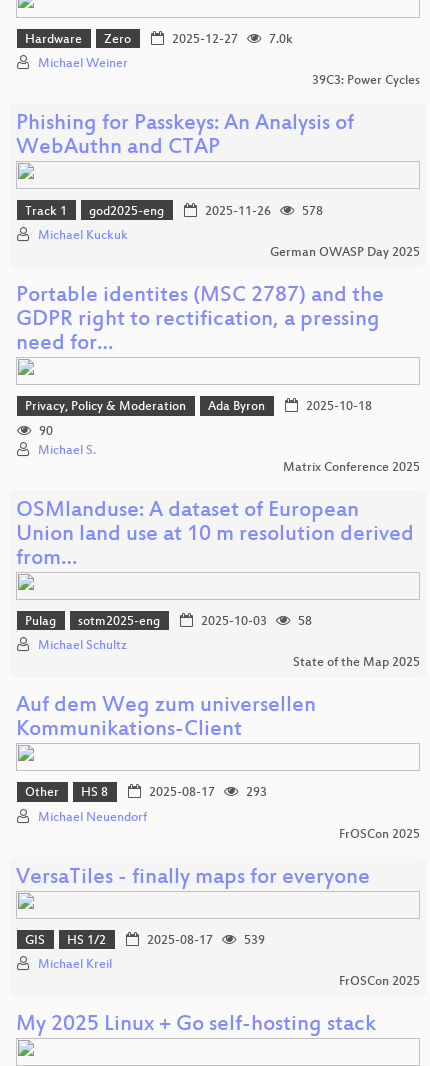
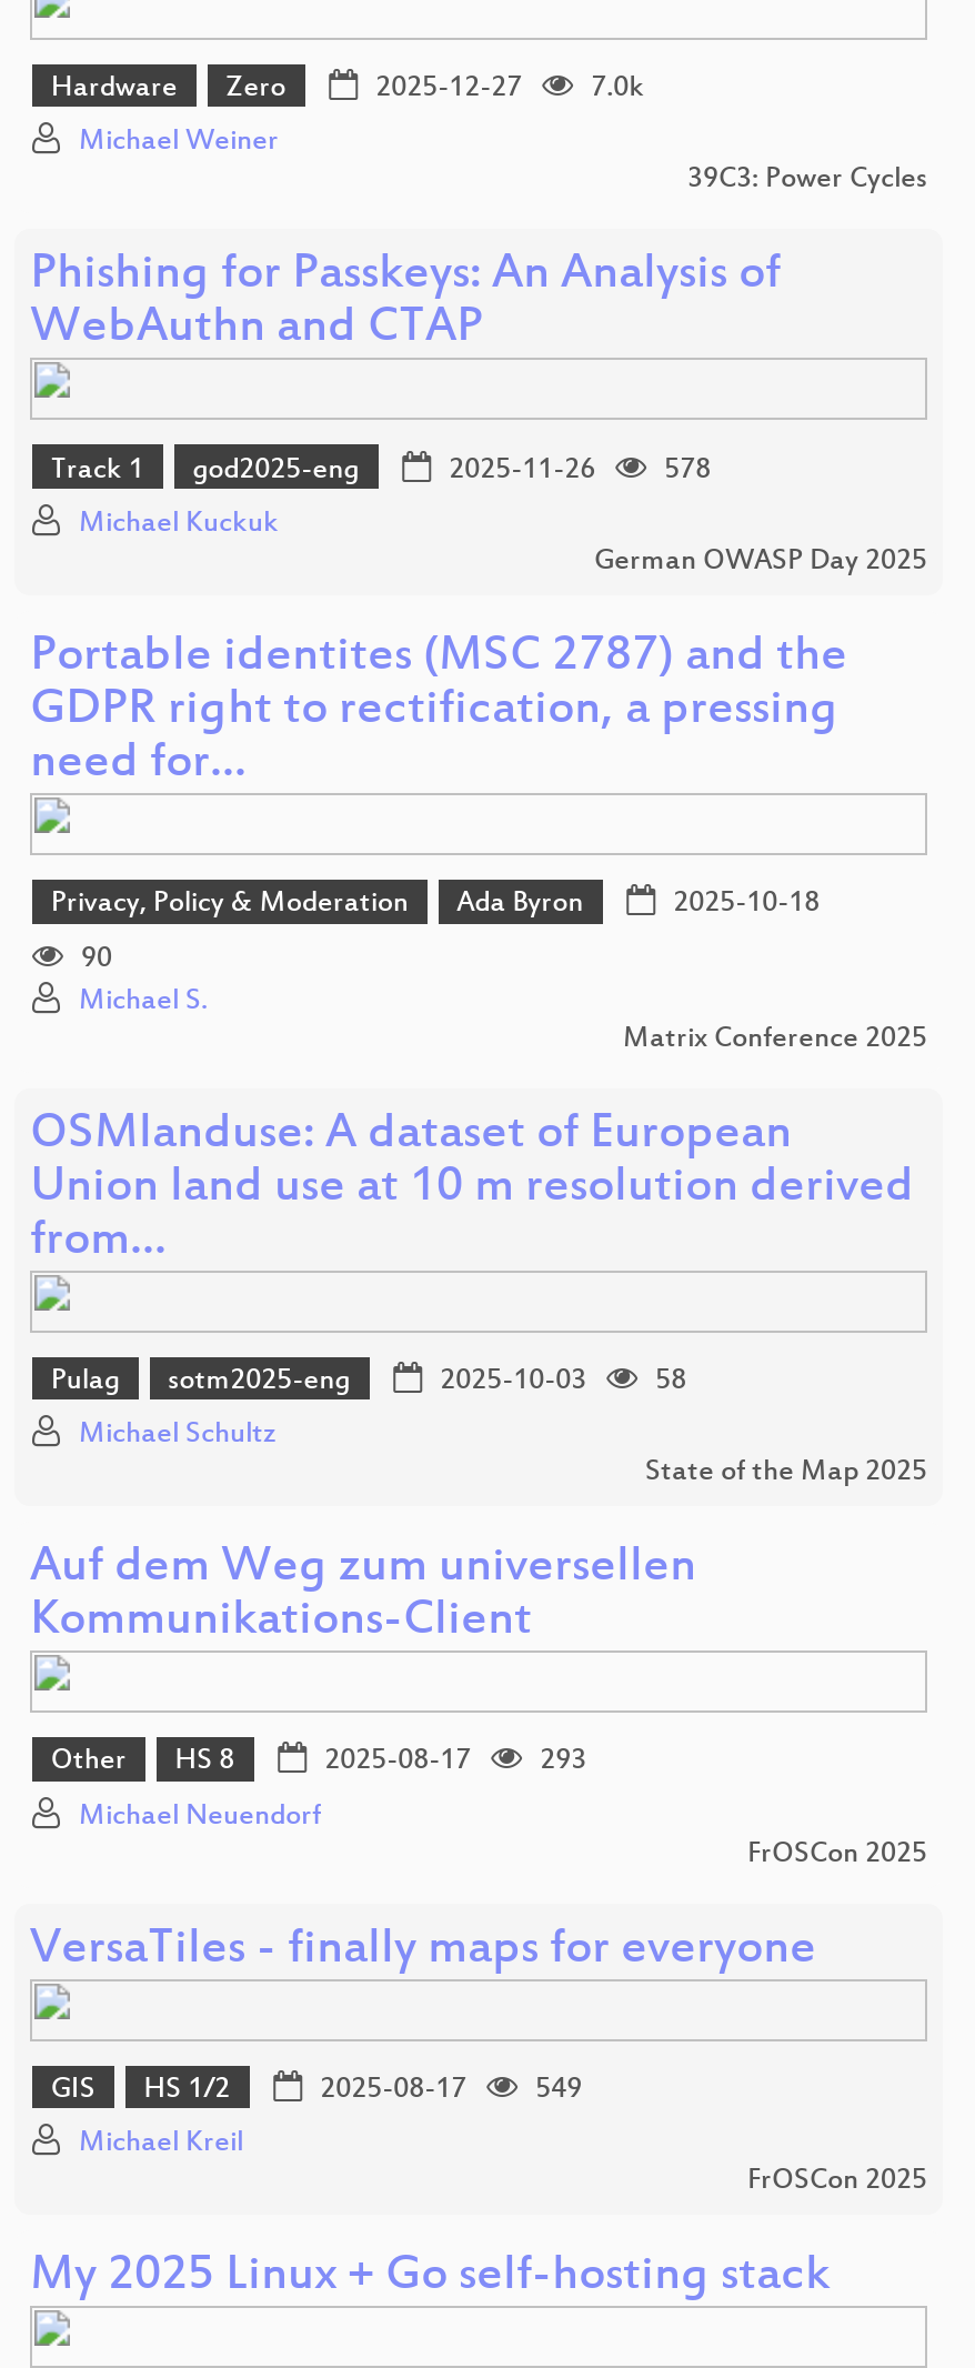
[144,934,265,948] 2025-08-17 539 -> [313,2075,582,2106] 2025-08-17 549

